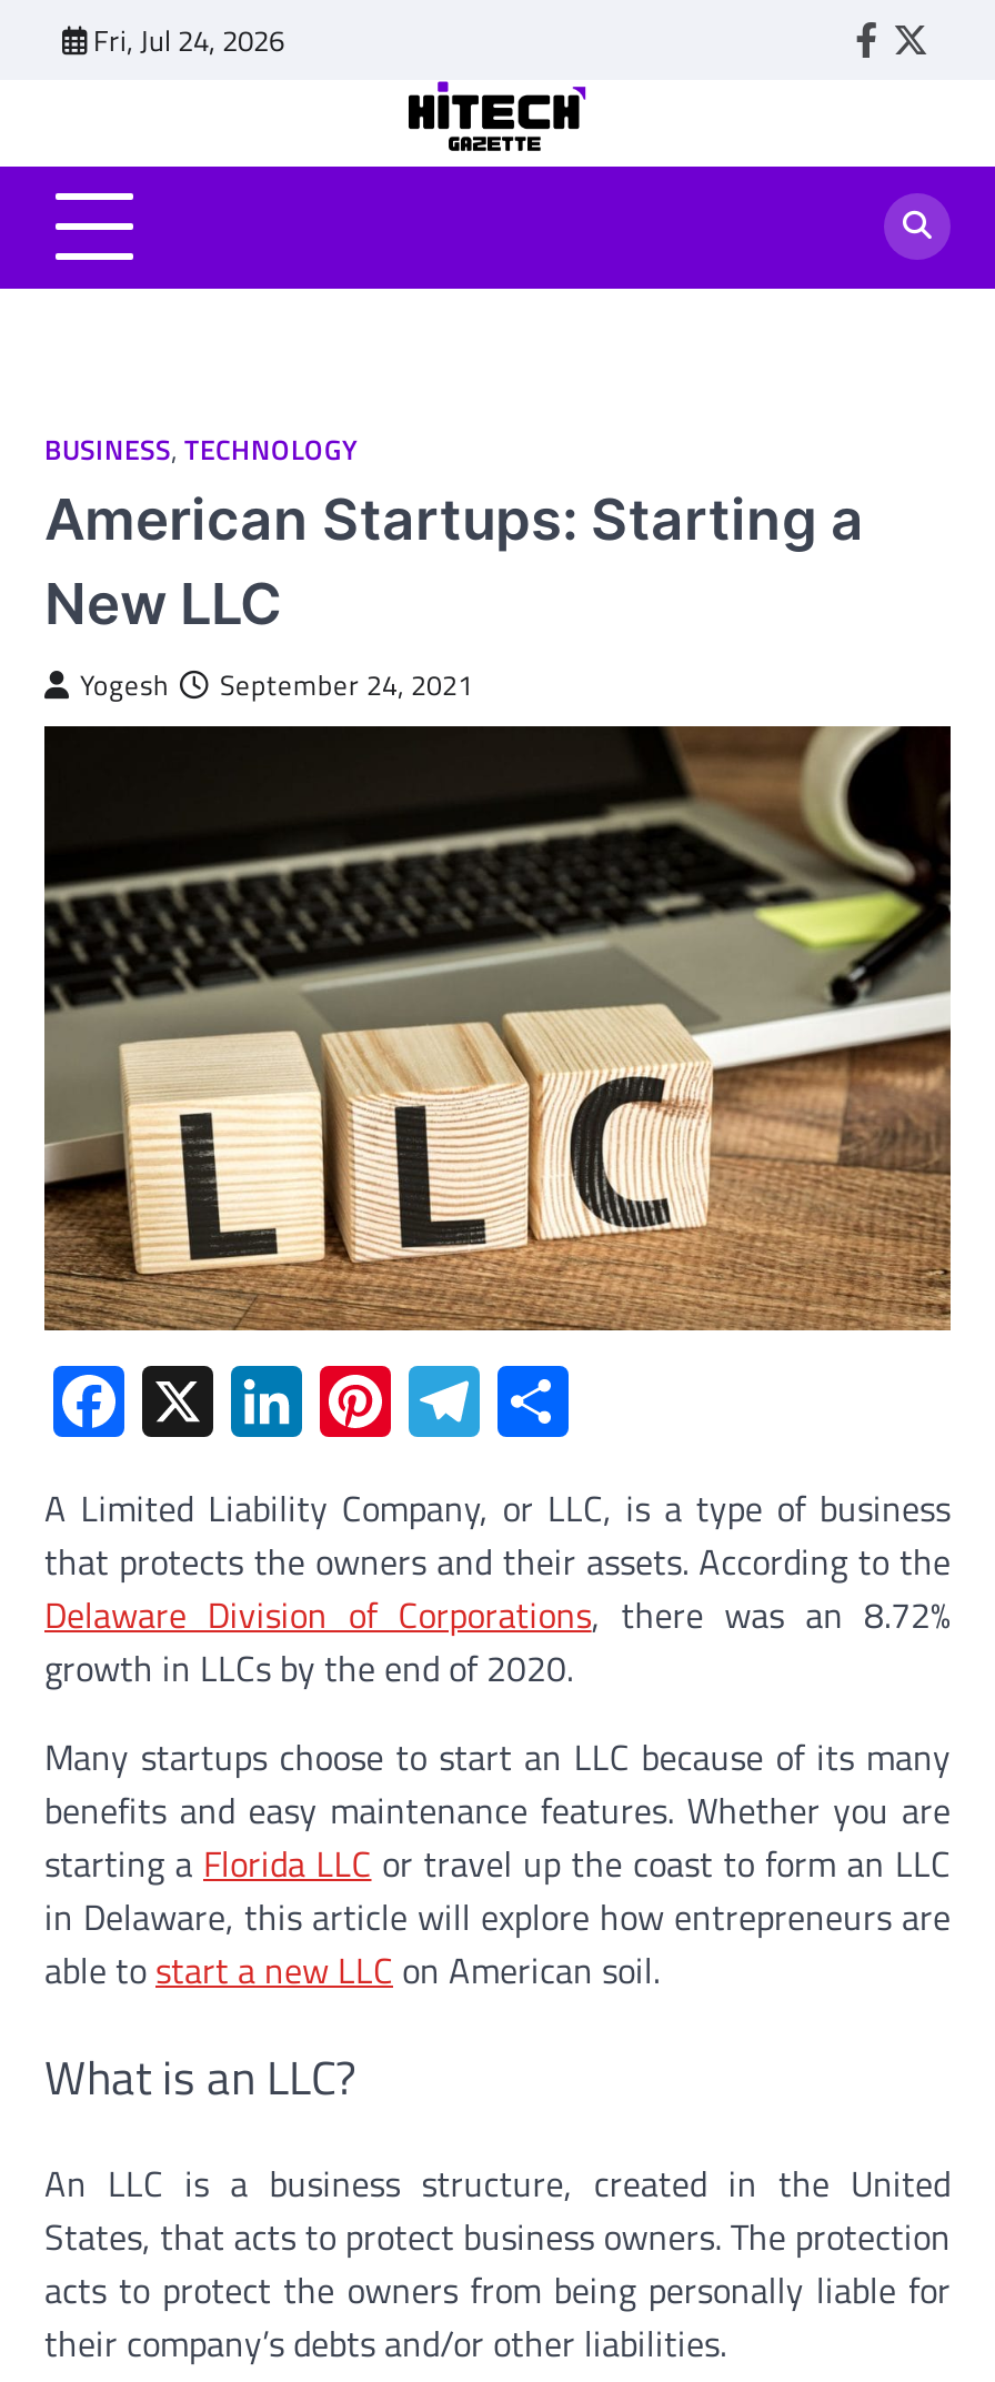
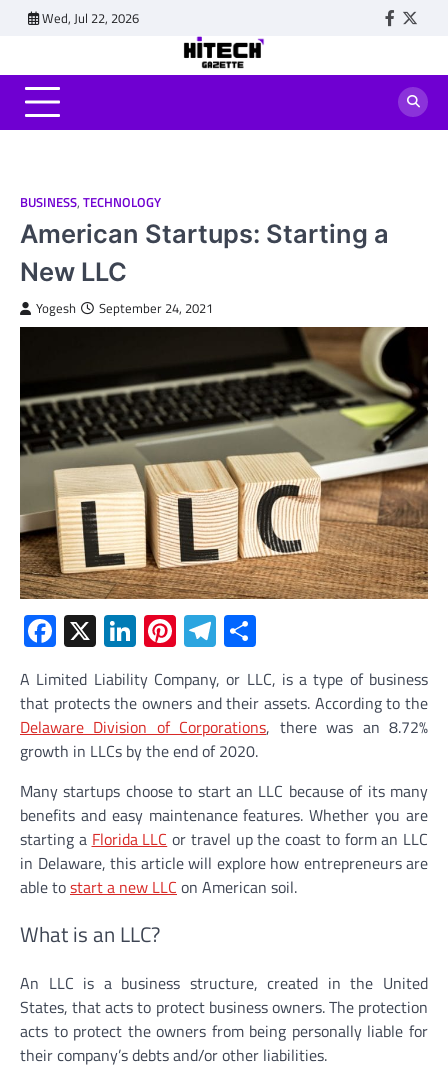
[93,17,284,61] Fri, Jul 24, 2026 -> [42,7,139,27] Wed, Jul 22, 2026

